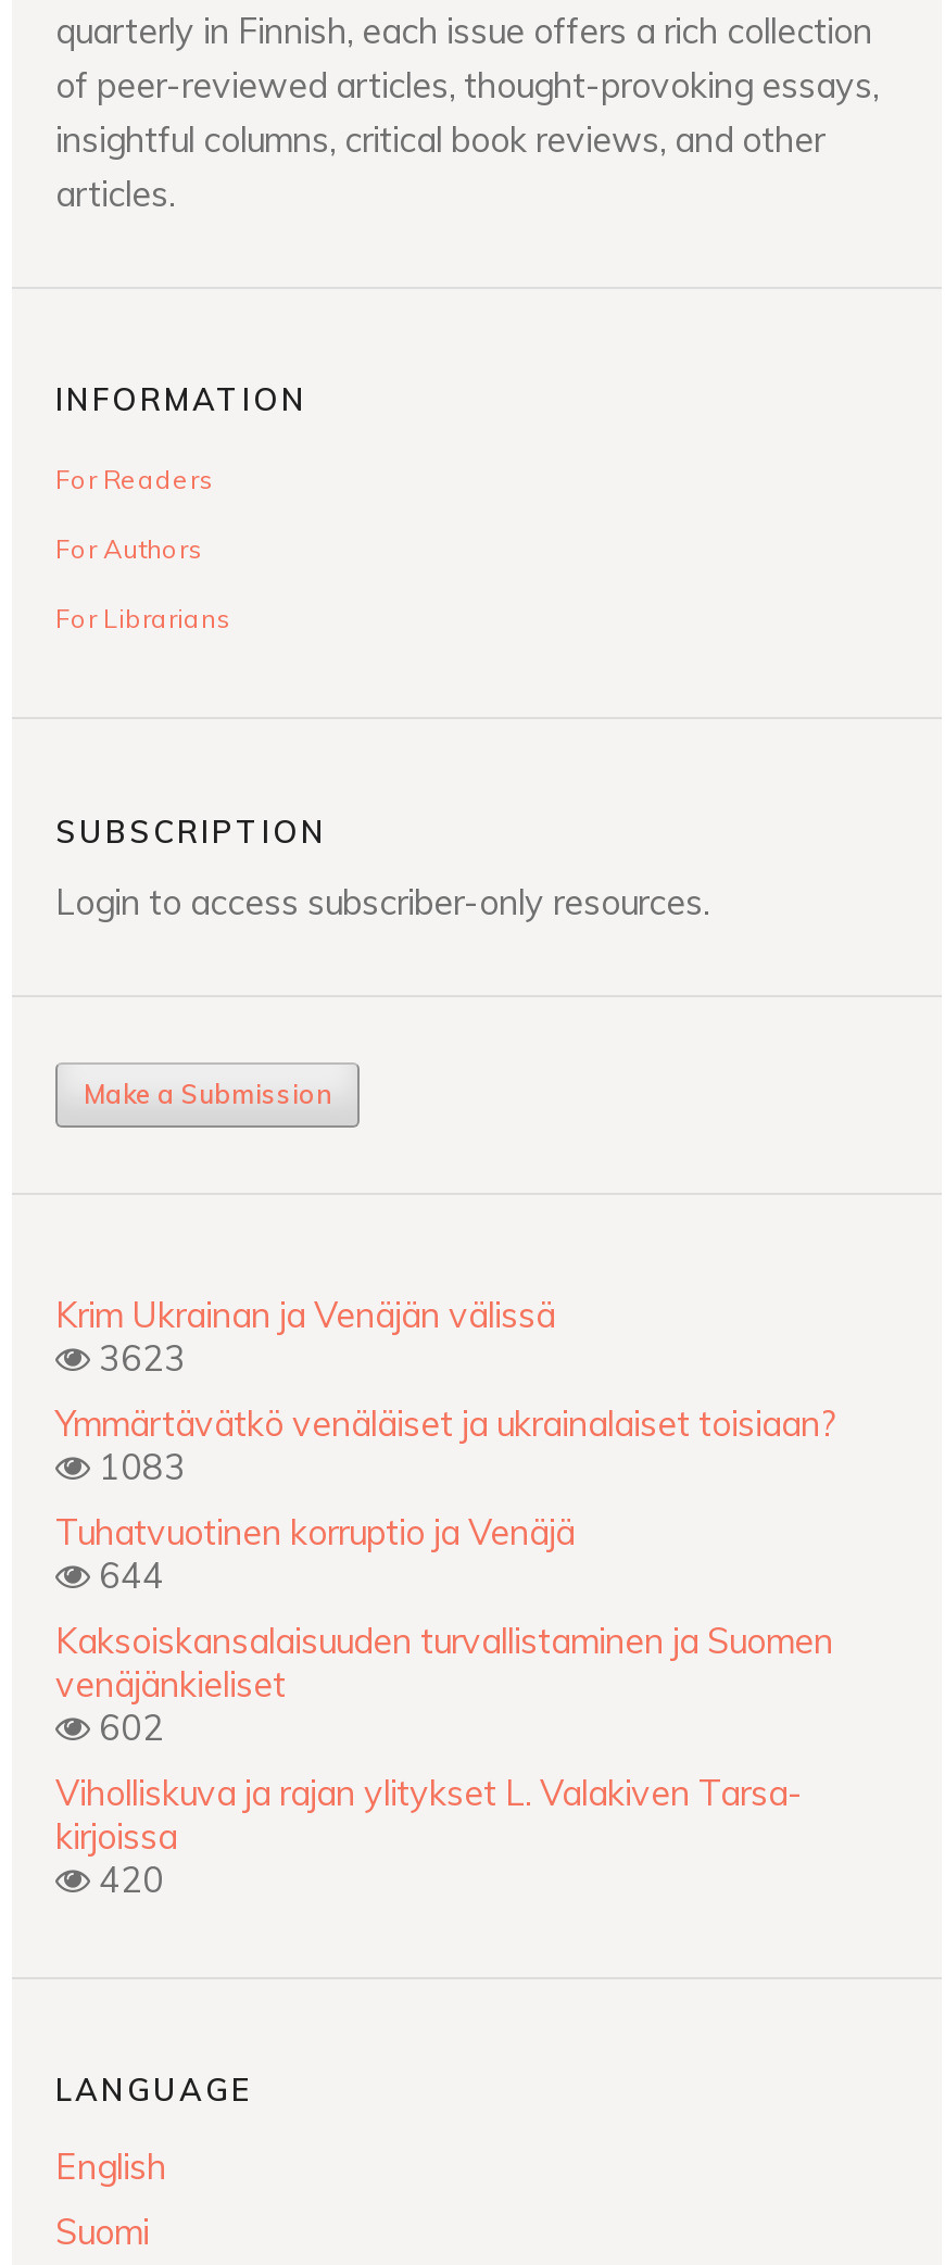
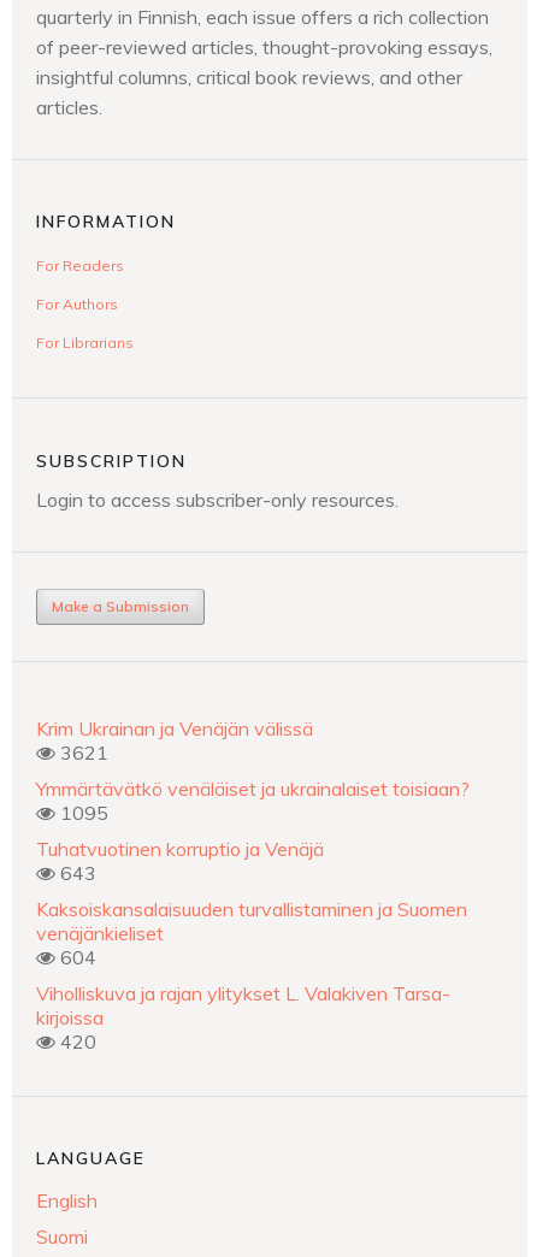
[90,1336,186,1379] 3623 -> [55,740,108,764] 3621
[90,1444,186,1488] 1083 -> [55,800,108,825] 1095
[90,1553,164,1596] 644 -> [55,861,96,885] 643
[90,1705,164,1749] 602 -> [55,945,96,969] 604

